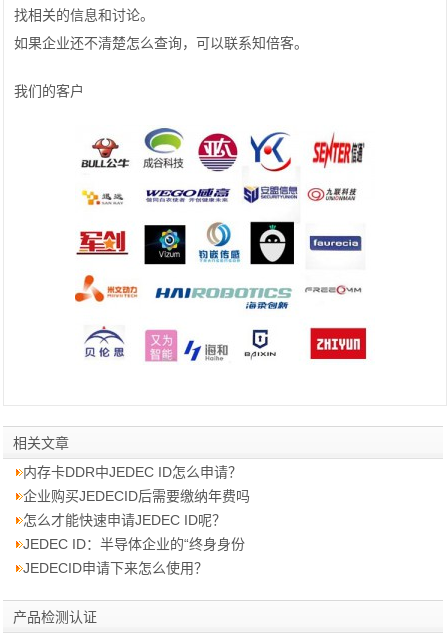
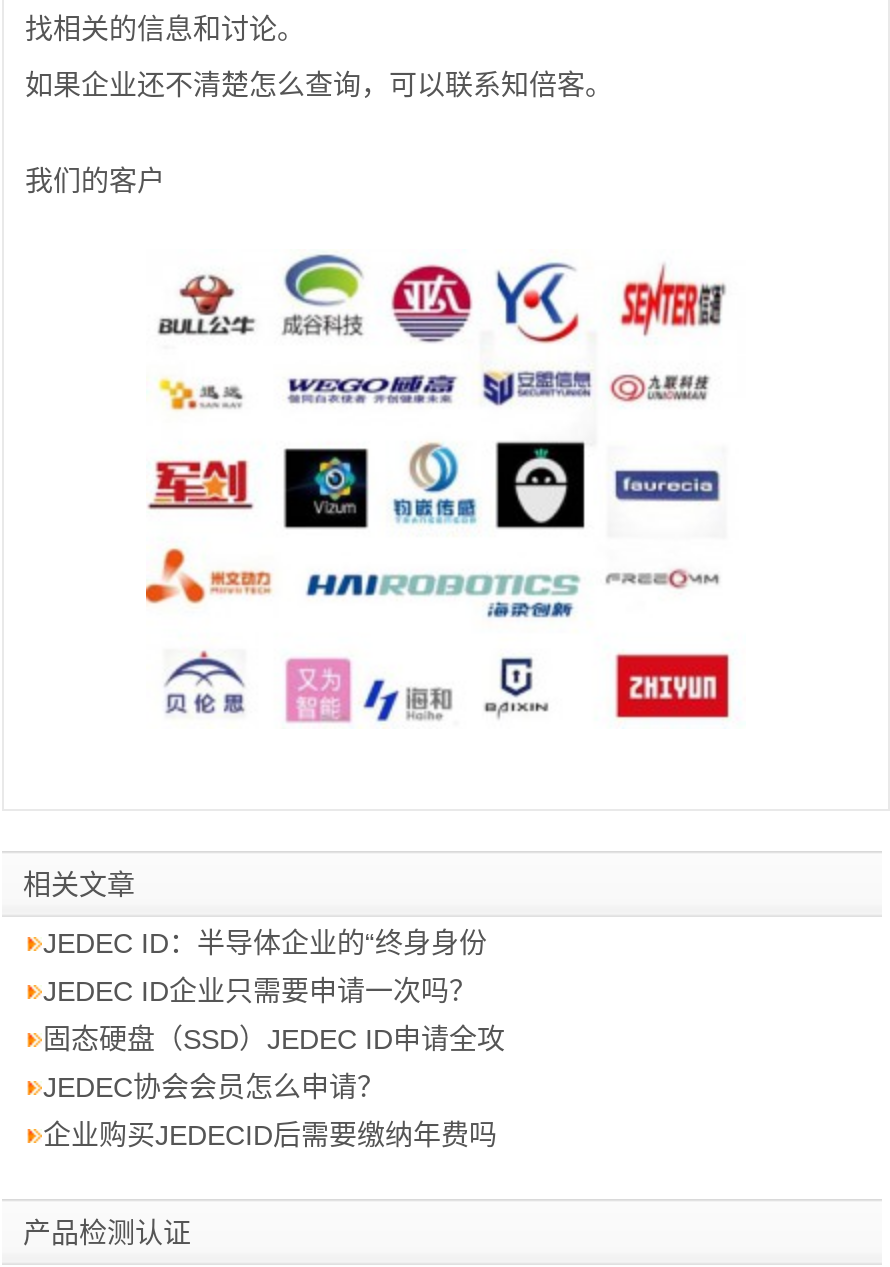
[23,464,242,480] 内存卡DDR中JEDEC ID怎么申请？ -> [43,975,505,1103] JEDEC ID企业只需要申请一次吗？ | 固态硬盘（SSD）JEDEC ID申请全攻 | JEDEC协会会员怎么申请？
moved [23,488,250,504] -> [43,1119,497,1151]: 企业购买JEDECID后需要缴纳年费吗
[23,512,226,576] 怎么才能快速申请JEDEC ID呢？ | JEDECID申请下来怎么使用？ -> none
moved [23,536,245,552] -> [43,927,487,959]: JEDEC ID：半导体企业的“终身身份

